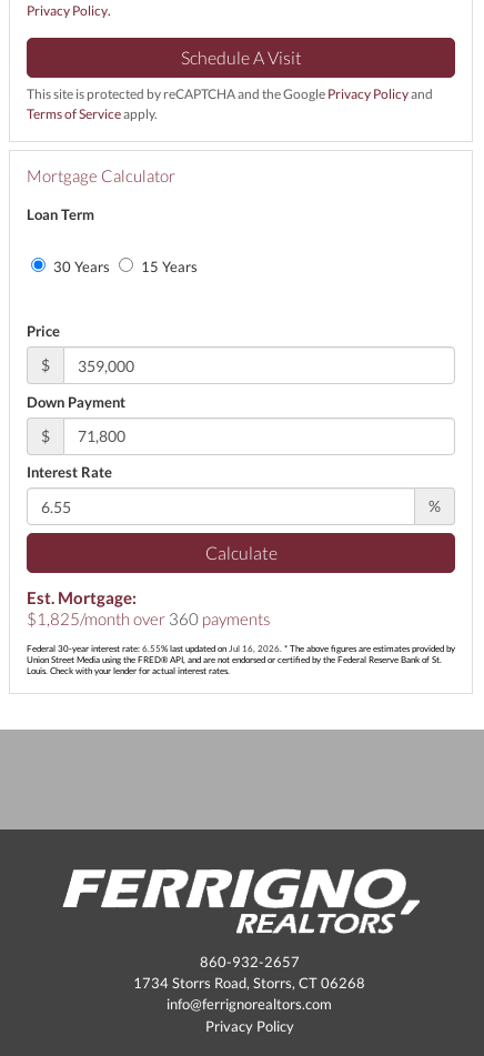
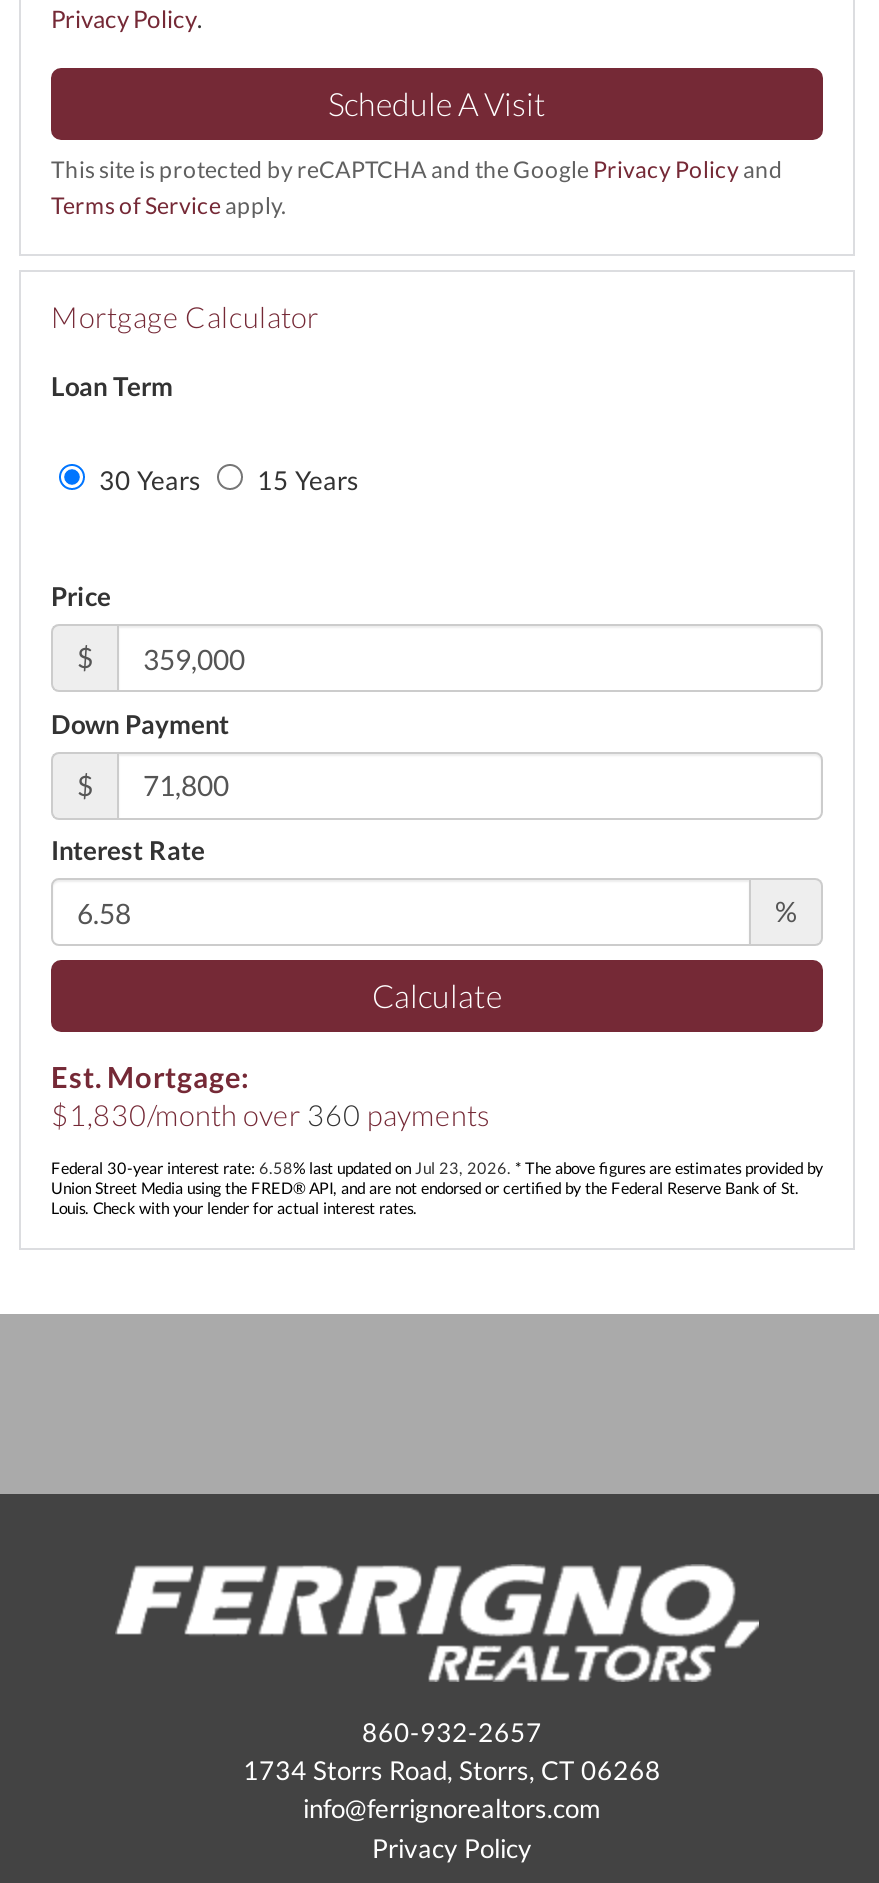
[27,610,270,628] $1,825/month over 360 payments -> [51,1098,489,1132] $1,830/month over 360 payments
[27,643,455,654] Federal 30-year interest rate: 6.55% last updated on Jul 16, 2026. * The above figures are estimates provided by -> [51,1158,823,1178] Federal 30-year interest rate: 6.58% last updated on Jul 23, 2026. * The above figures are estimates provided by

